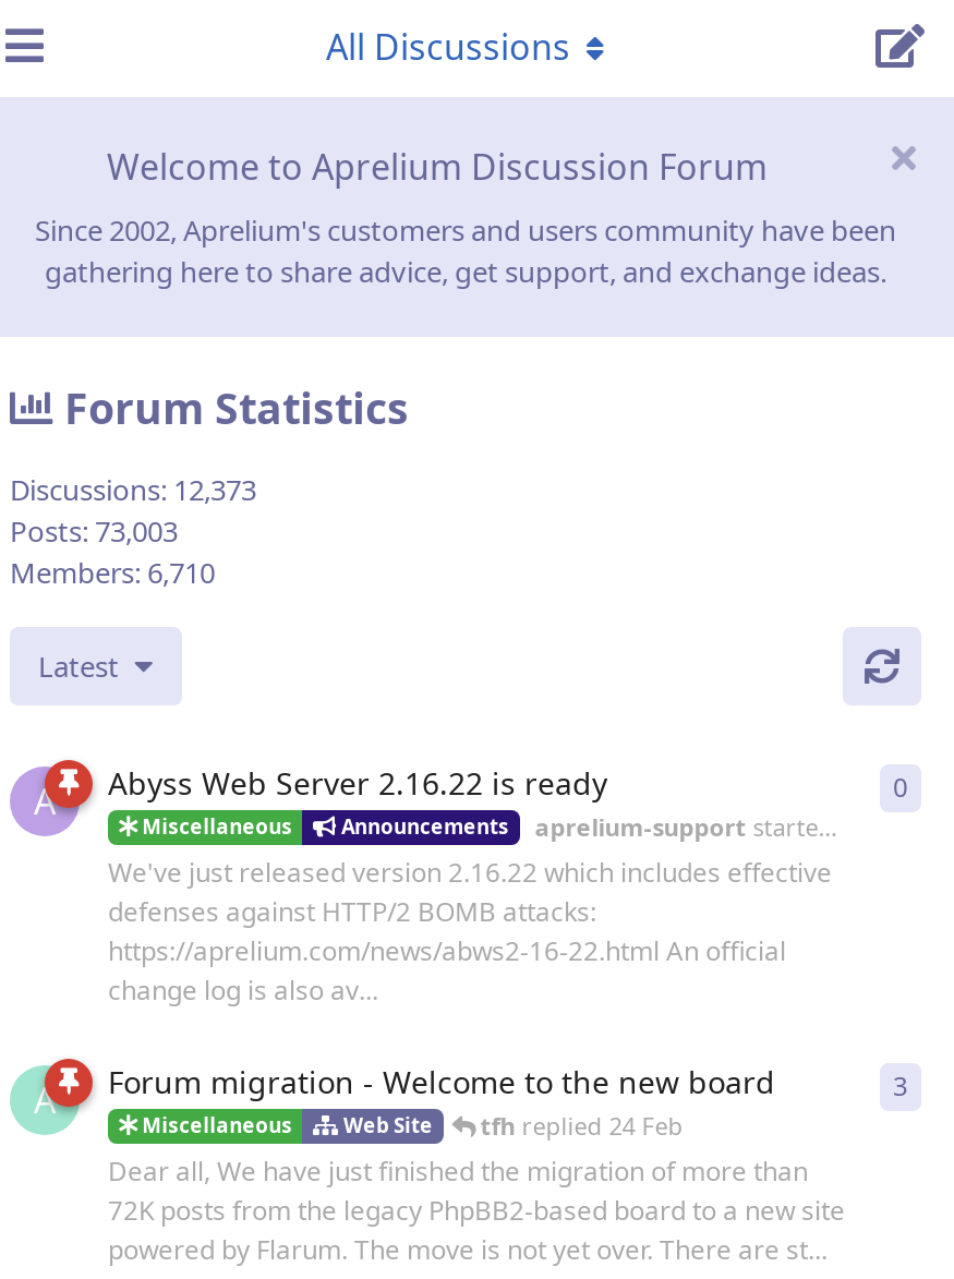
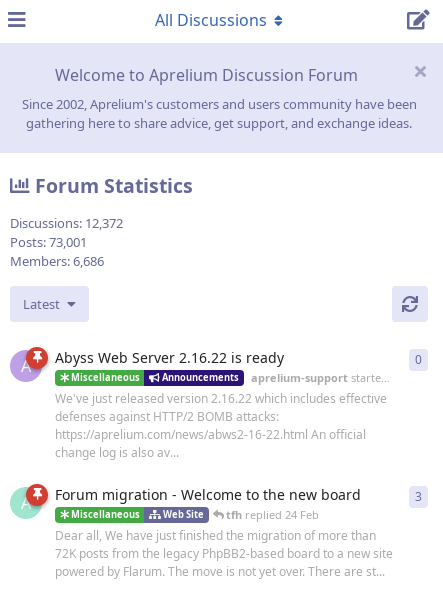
[10,470,256,510] Discussions: 12,373 -> [10,214,123,232] Discussions: 12,372
[10,512,178,551] Posts: 73,003 -> [10,233,87,251] Posts: 73,001
[10,553,215,593] Members: 6,710 -> [10,252,104,270] Members: 6,686

